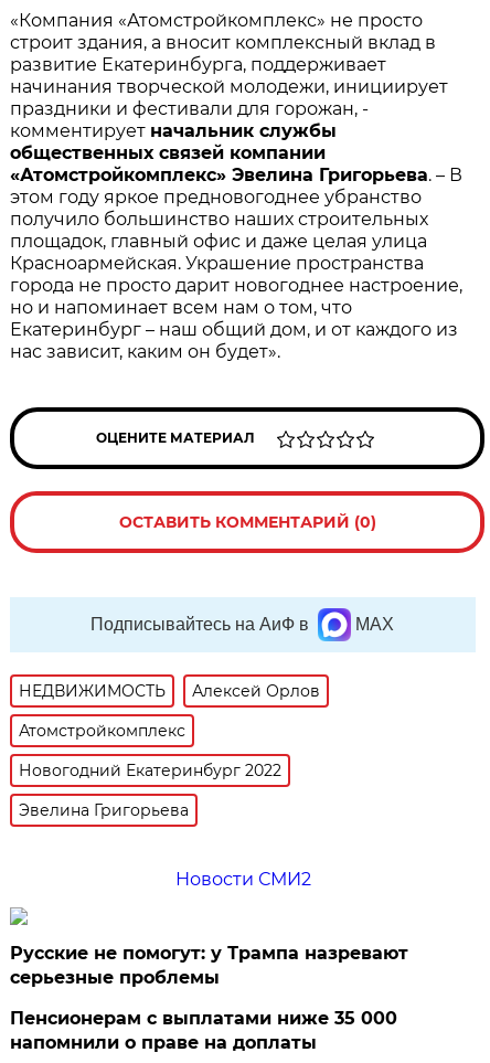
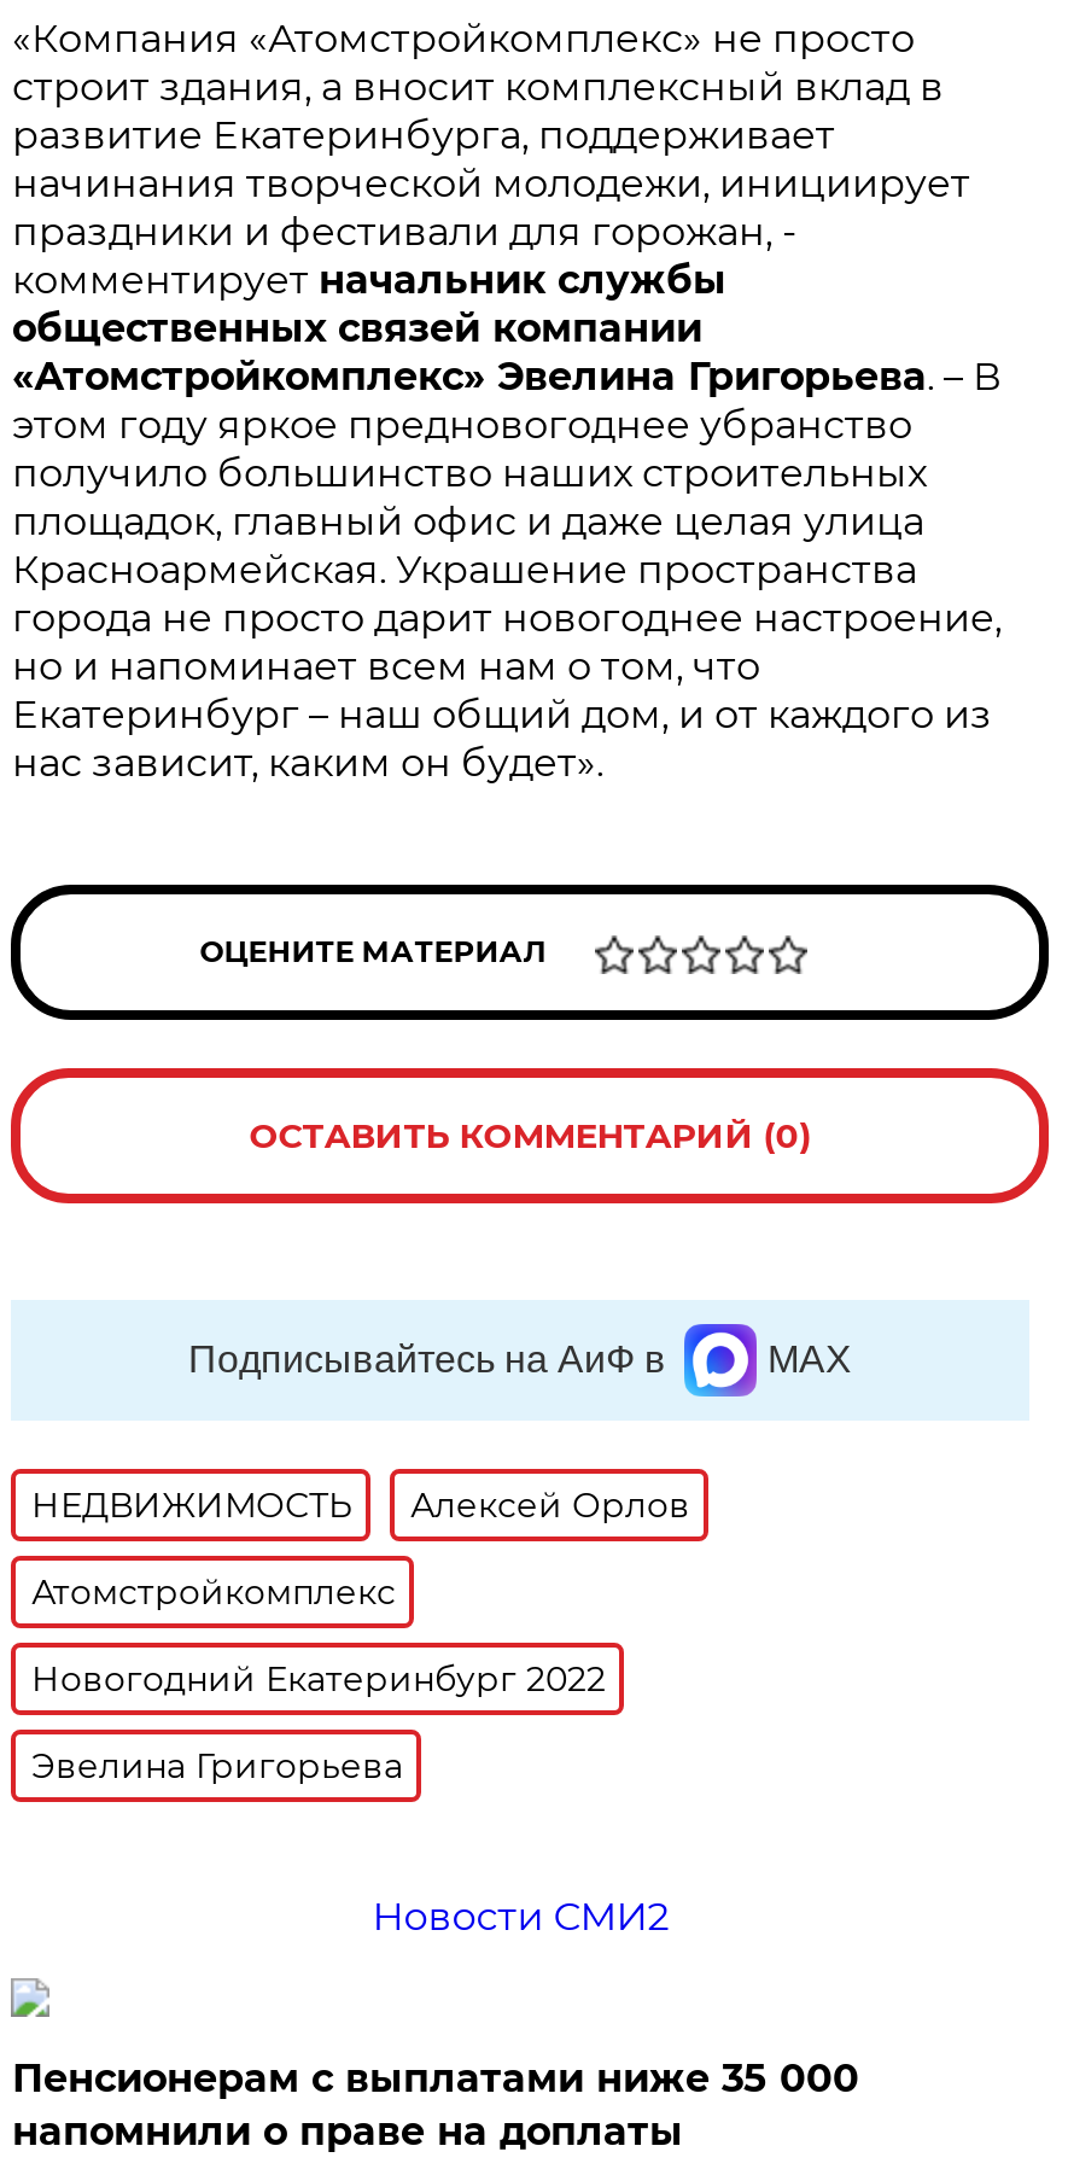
[10,943,409,988] Русские не помогут: у Трампа назревают | серьезные проблемы -> none

